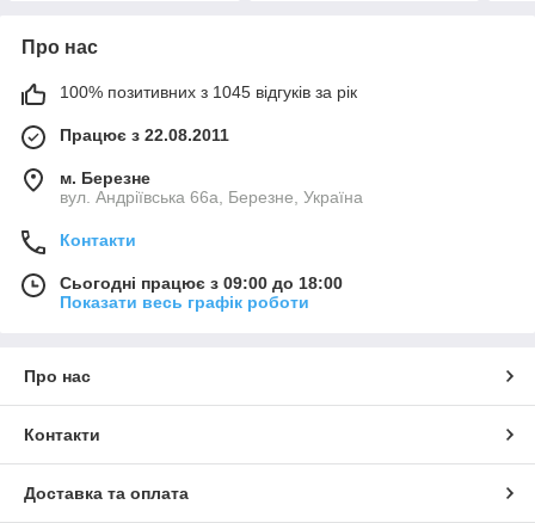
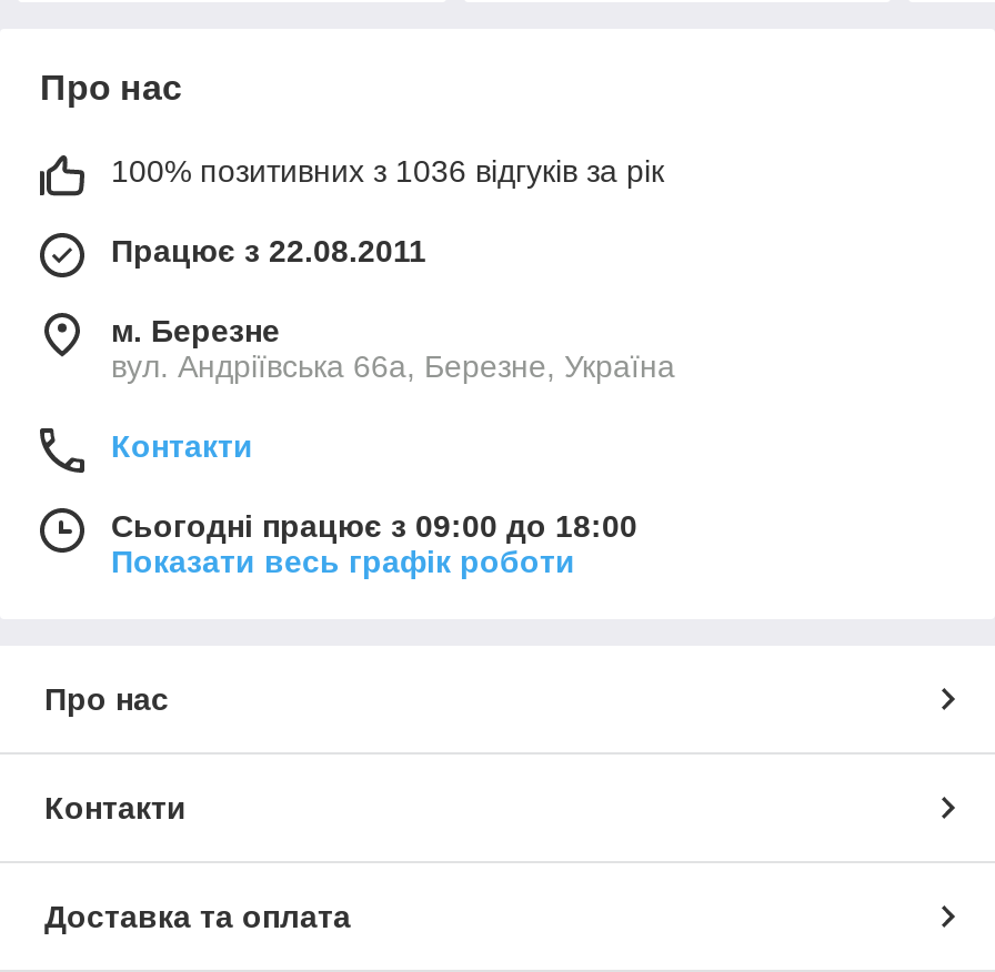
[60,83,357,102] 100% позитивних з 1045 відгуків за рік -> [111,154,664,190] 100% позитивних з 1036 відгуків за рік

